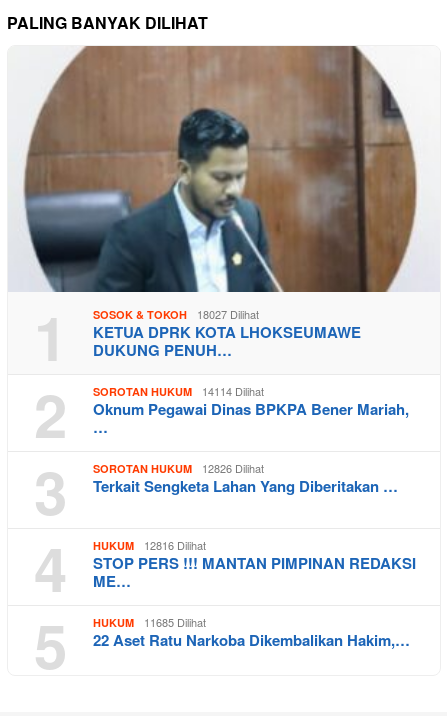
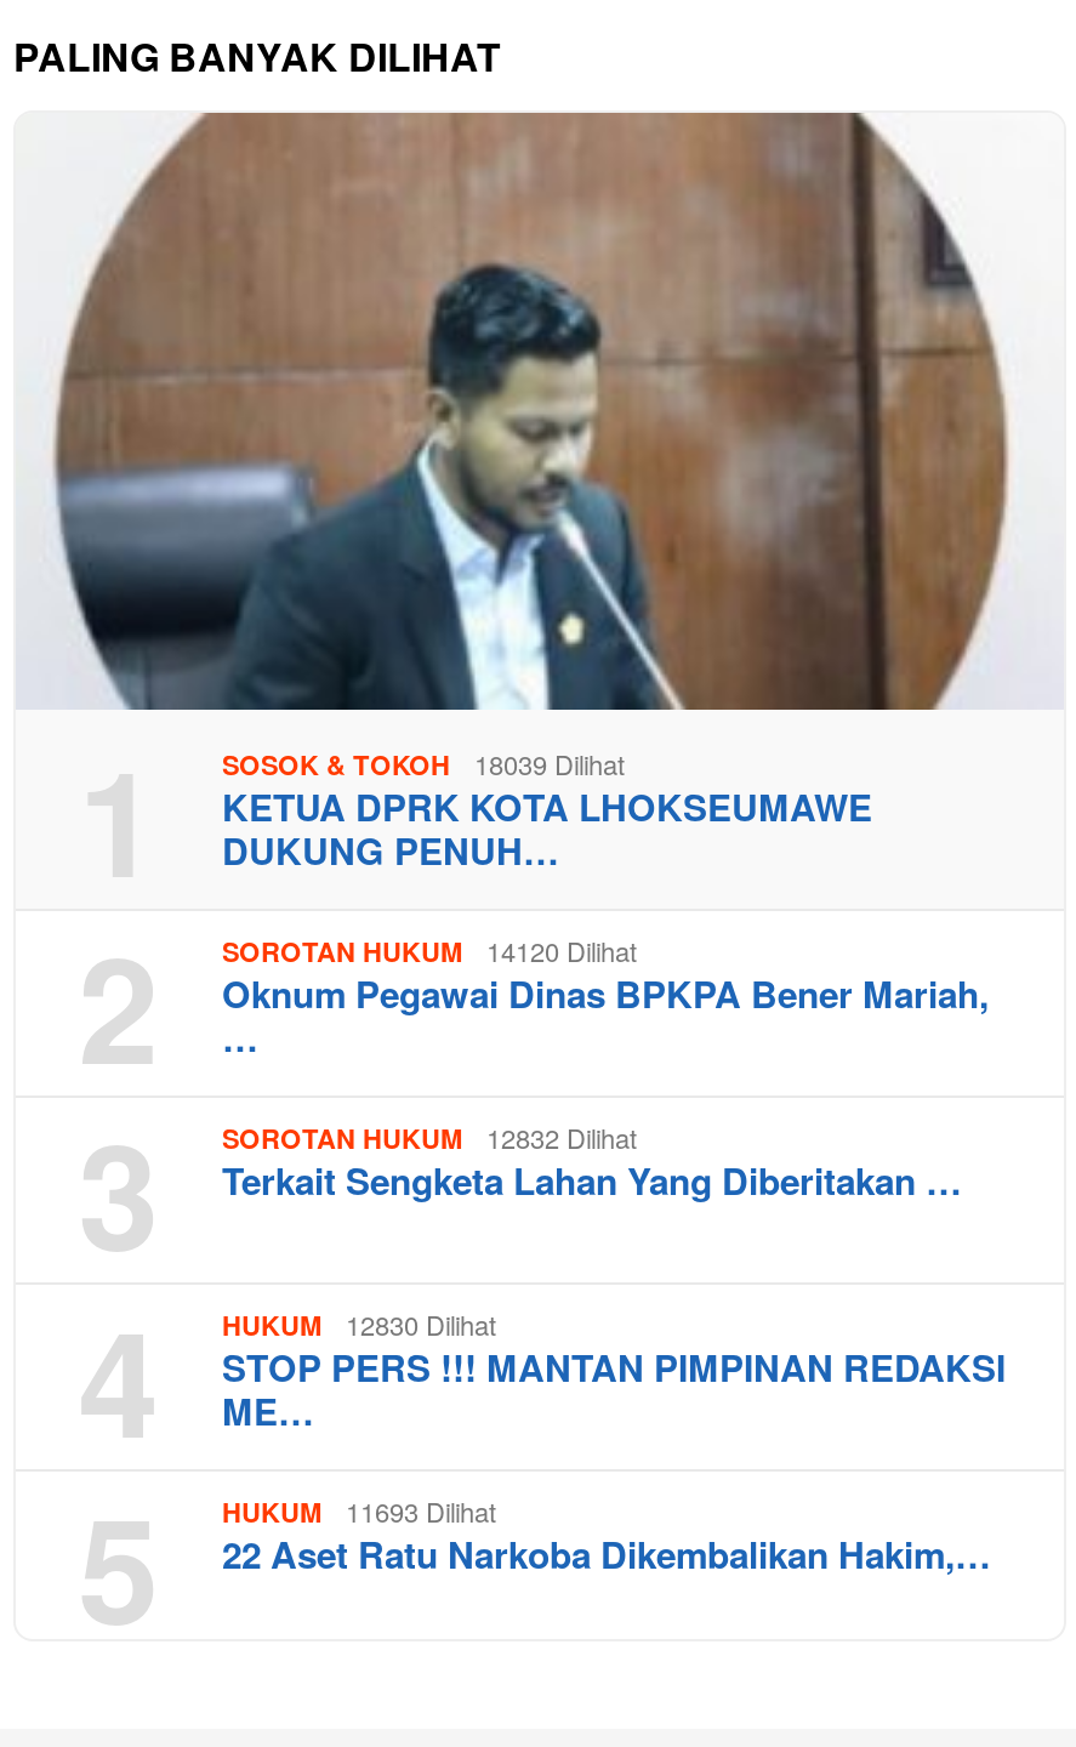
[93,306,259,322] SOSOK & TOKOH 18027 Dilihat -> [222,743,625,782] SOSOK & TOKOH 18039 Dilihat
[93,383,264,399] SOROTAN HUKUM 14114 Dilihat -> [222,930,637,968] SOROTAN HUKUM 14120 Dilihat
[93,460,264,476] SOROTAN HUKUM 12826 Dilihat -> [222,1116,637,1155] SOROTAN HUKUM 12832 Dilihat
[93,537,206,553] HUKUM 12816 Dilihat -> [222,1303,496,1342] HUKUM 12830 Dilihat
[93,614,206,630] HUKUM 11685 Dilihat -> [222,1490,496,1529] HUKUM 11693 Dilihat

